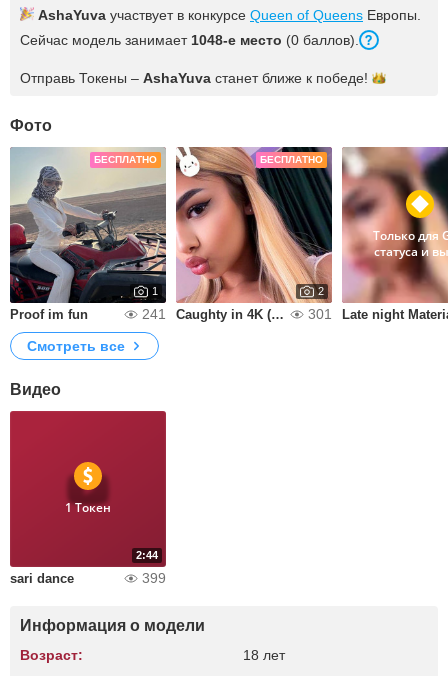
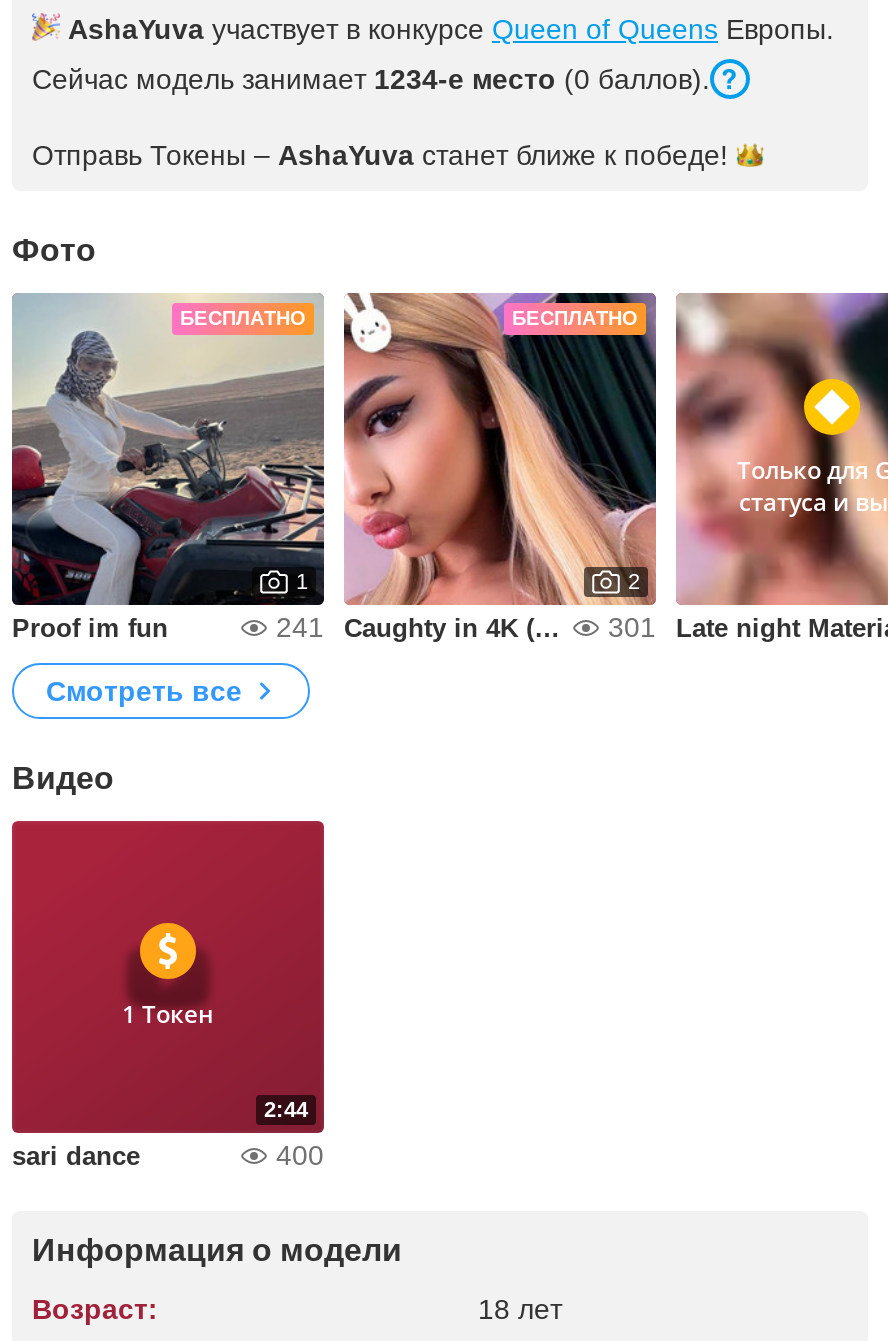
[20,32,359,48] Сейчас модель занимает 1048-е место (0 баллов). -> [32,63,710,95] Сейчас модель занимает 1234-е место (0 баллов).
[142,570,166,586] 399 -> [276,1139,324,1171] 400

